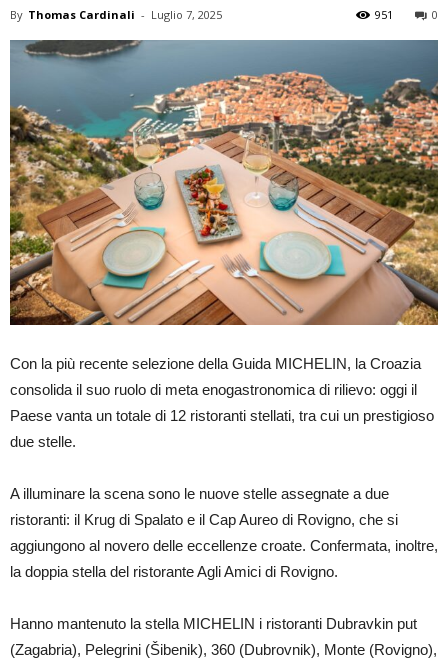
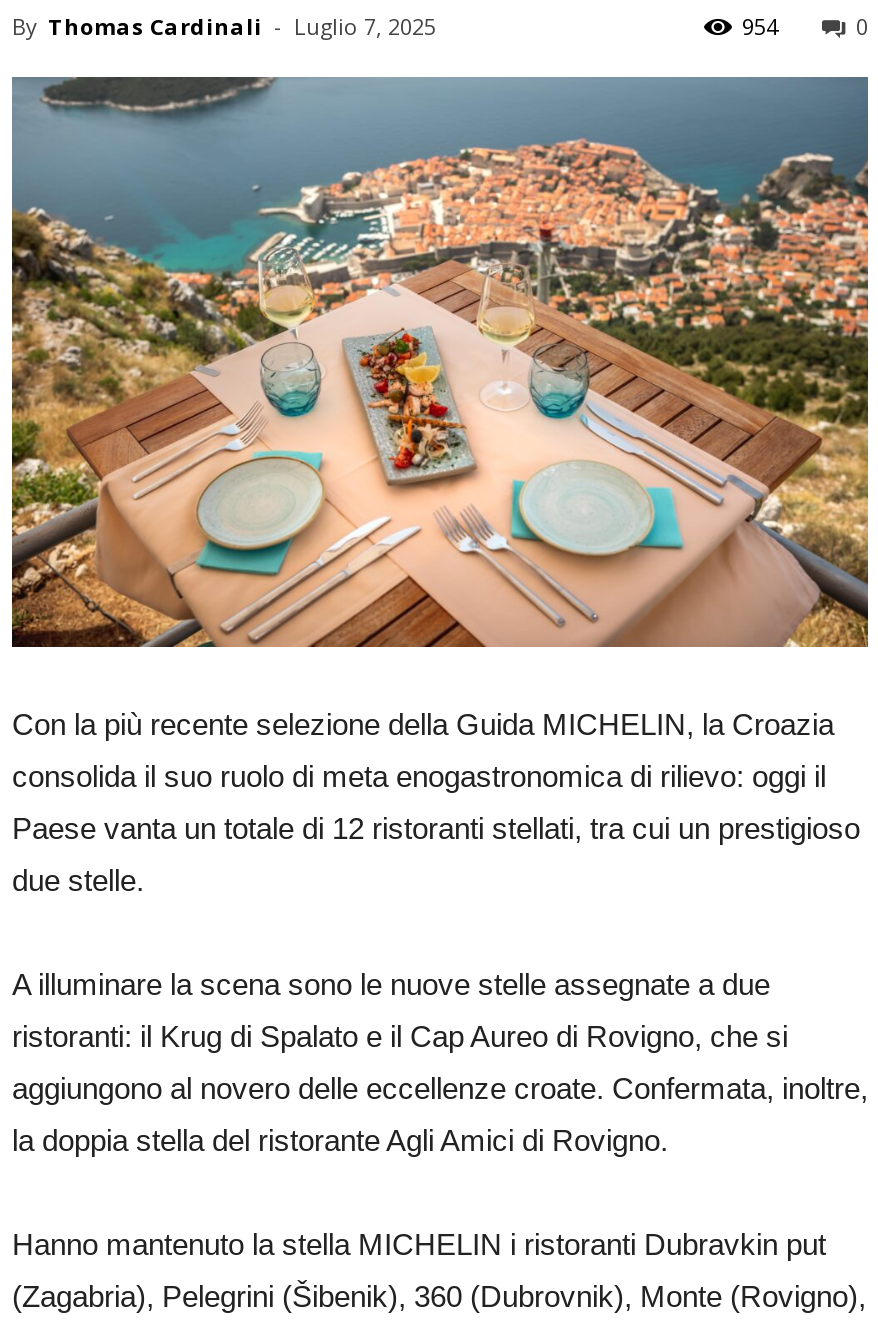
[375,7,393,22] 951 -> [742,11,778,41] 954

